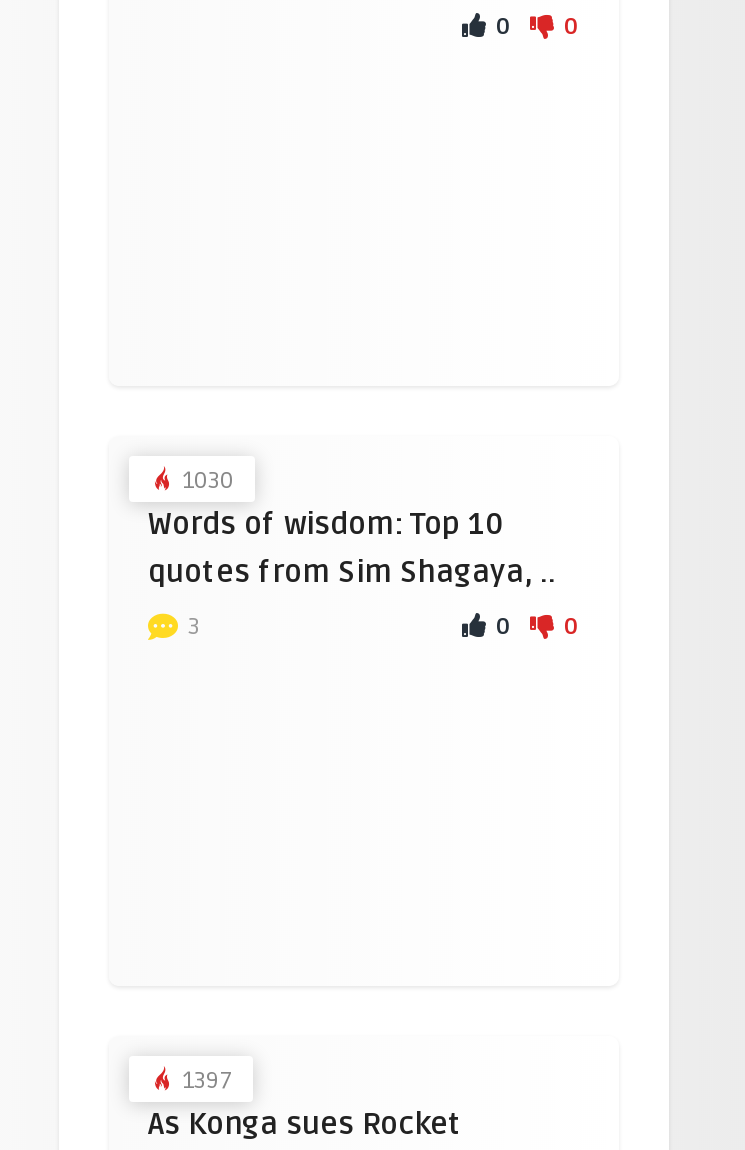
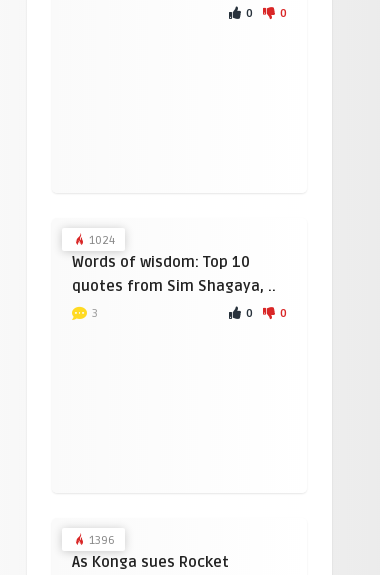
[176,466,234,496] 1030 -> [85,233,114,248] 1024
[176,1066,232,1096] 1397 -> [85,533,114,548] 1396

